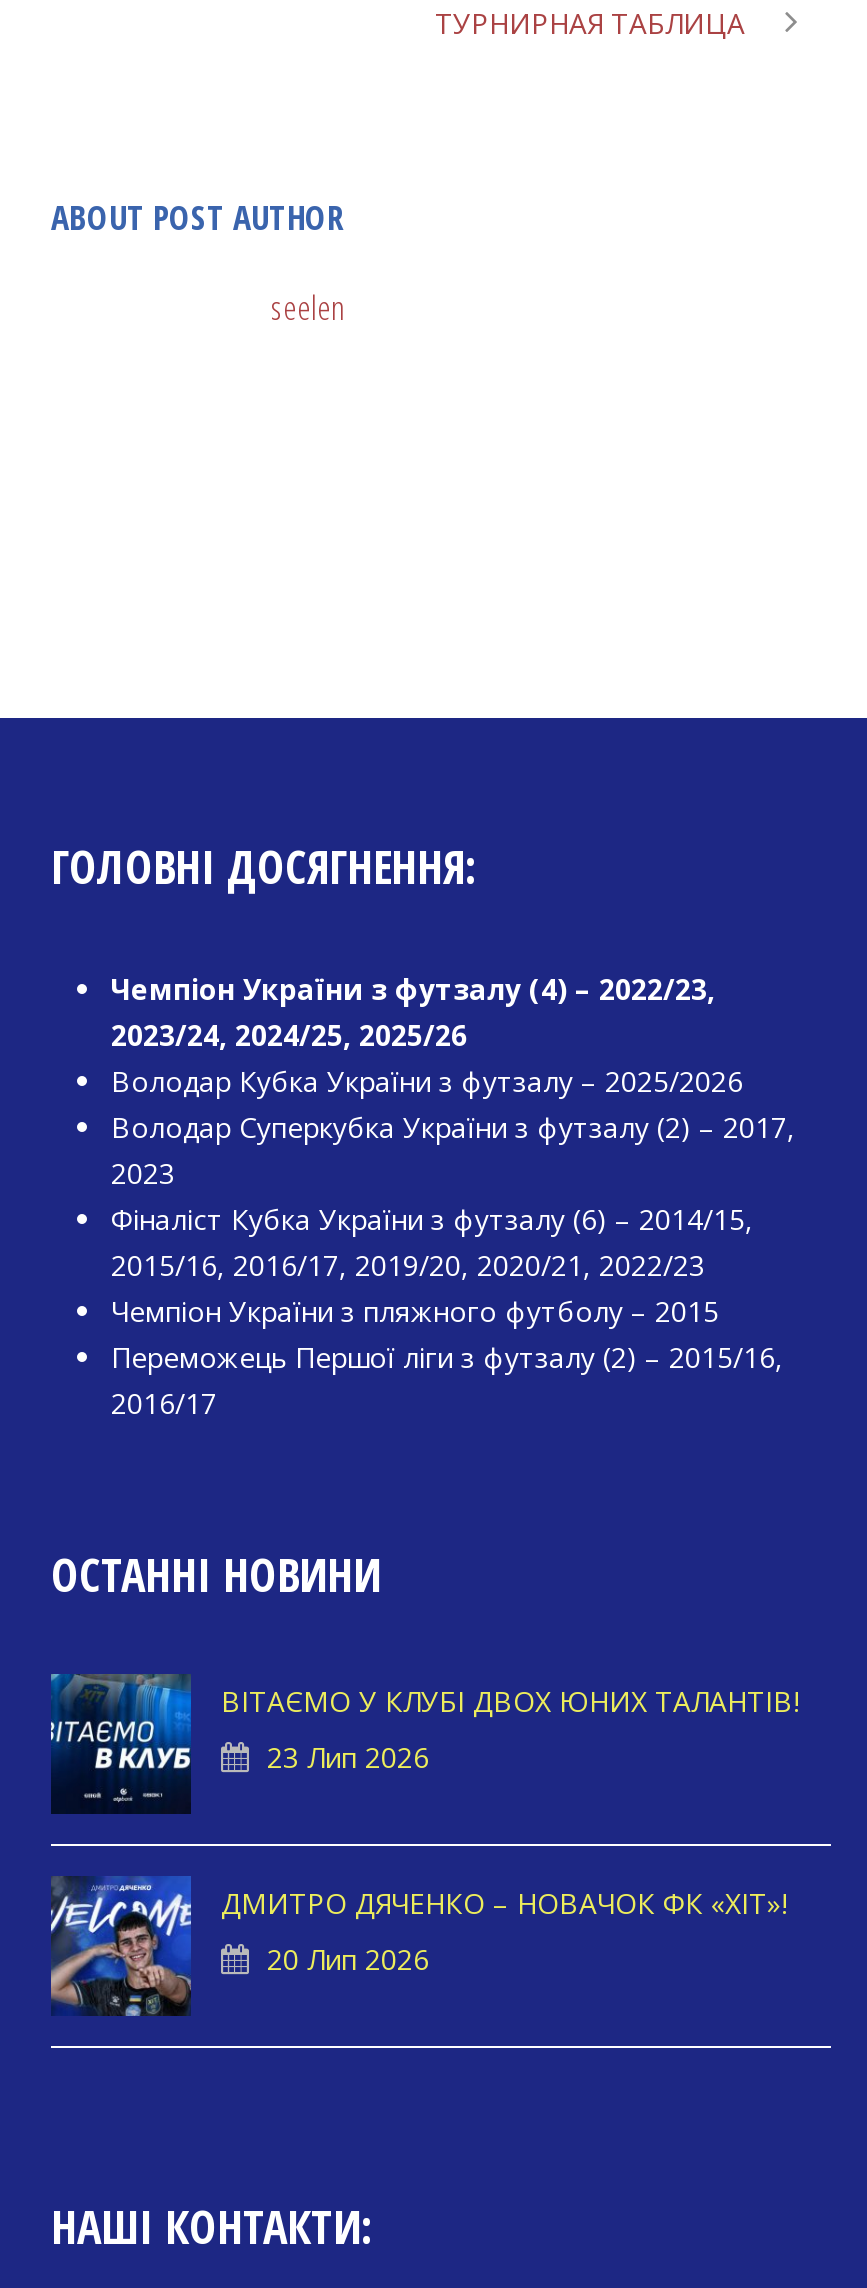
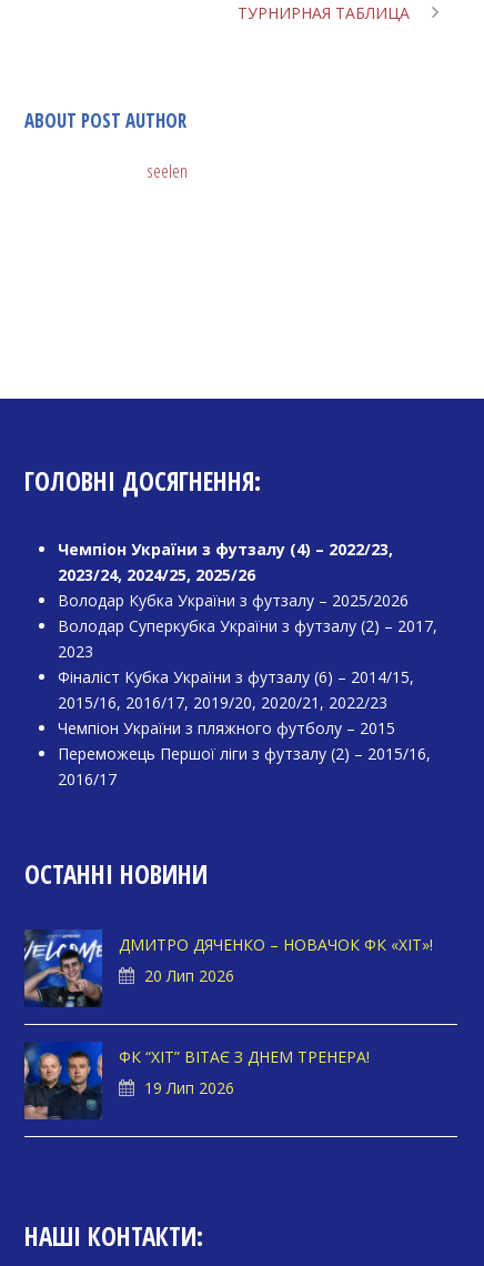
[49,1674,799,1816] [image] | ВІТАЄМО У КЛУБІ ДВОХ ЮНИХ ТАЛАНТІВ! | 23 Лип 2026 -> none
moved [47,1874,787,2020] -> [22,928,433,1009]: [image] | ДМИТРО ДЯЧЕНКО – НОВАЧОК ФК «ХІТ»! | 20 Лип 2026
none -> [23,1042,370,1121] [image] | ФК “ХІТ” ВІТАЄ З ДНЕМ ТРЕНЕРА! | 19 Лип 2026

